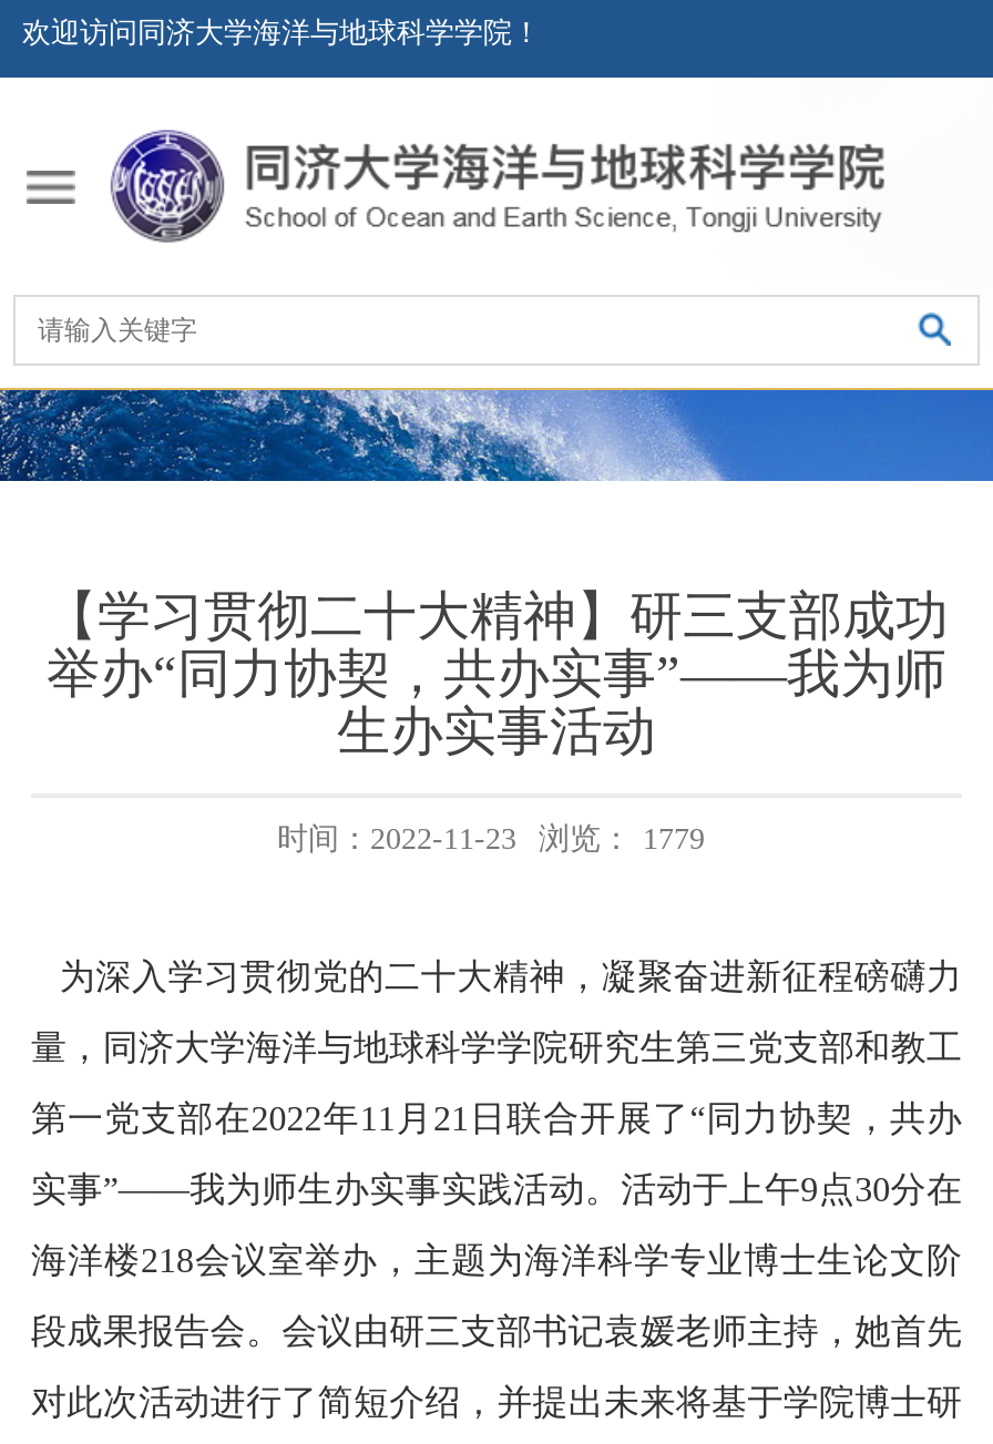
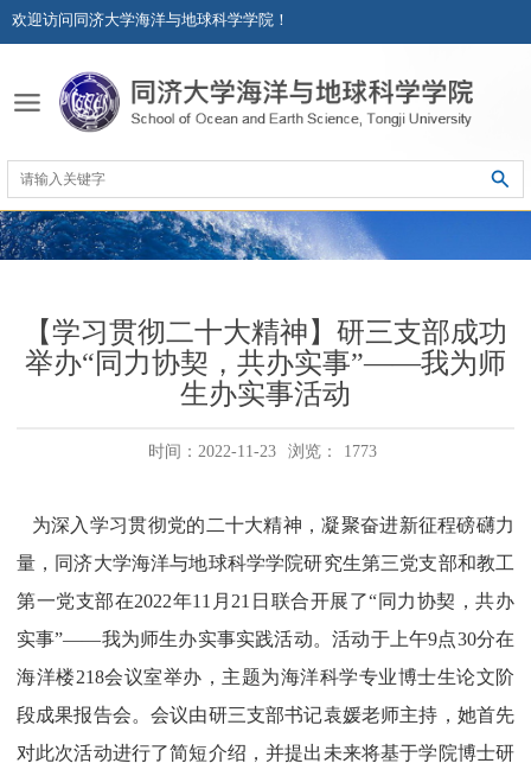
[277,822,705,856] 时间：2022-11-23 浏览： 1779 -> [148,443,377,460] 时间：2022-11-23 浏览： 1773

